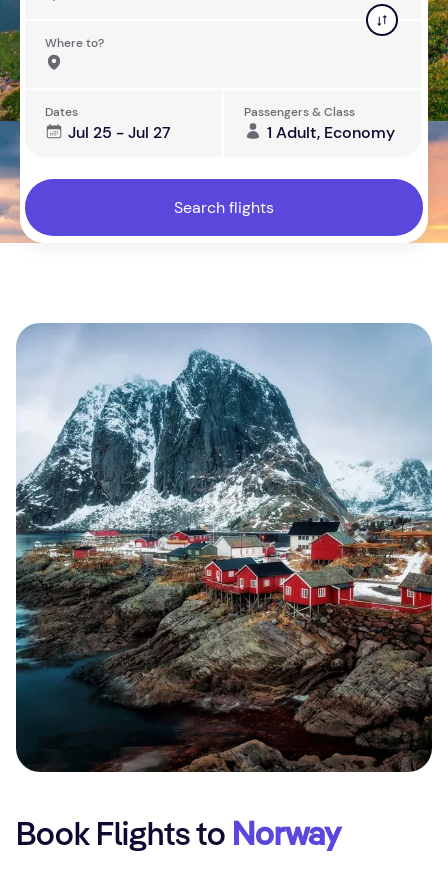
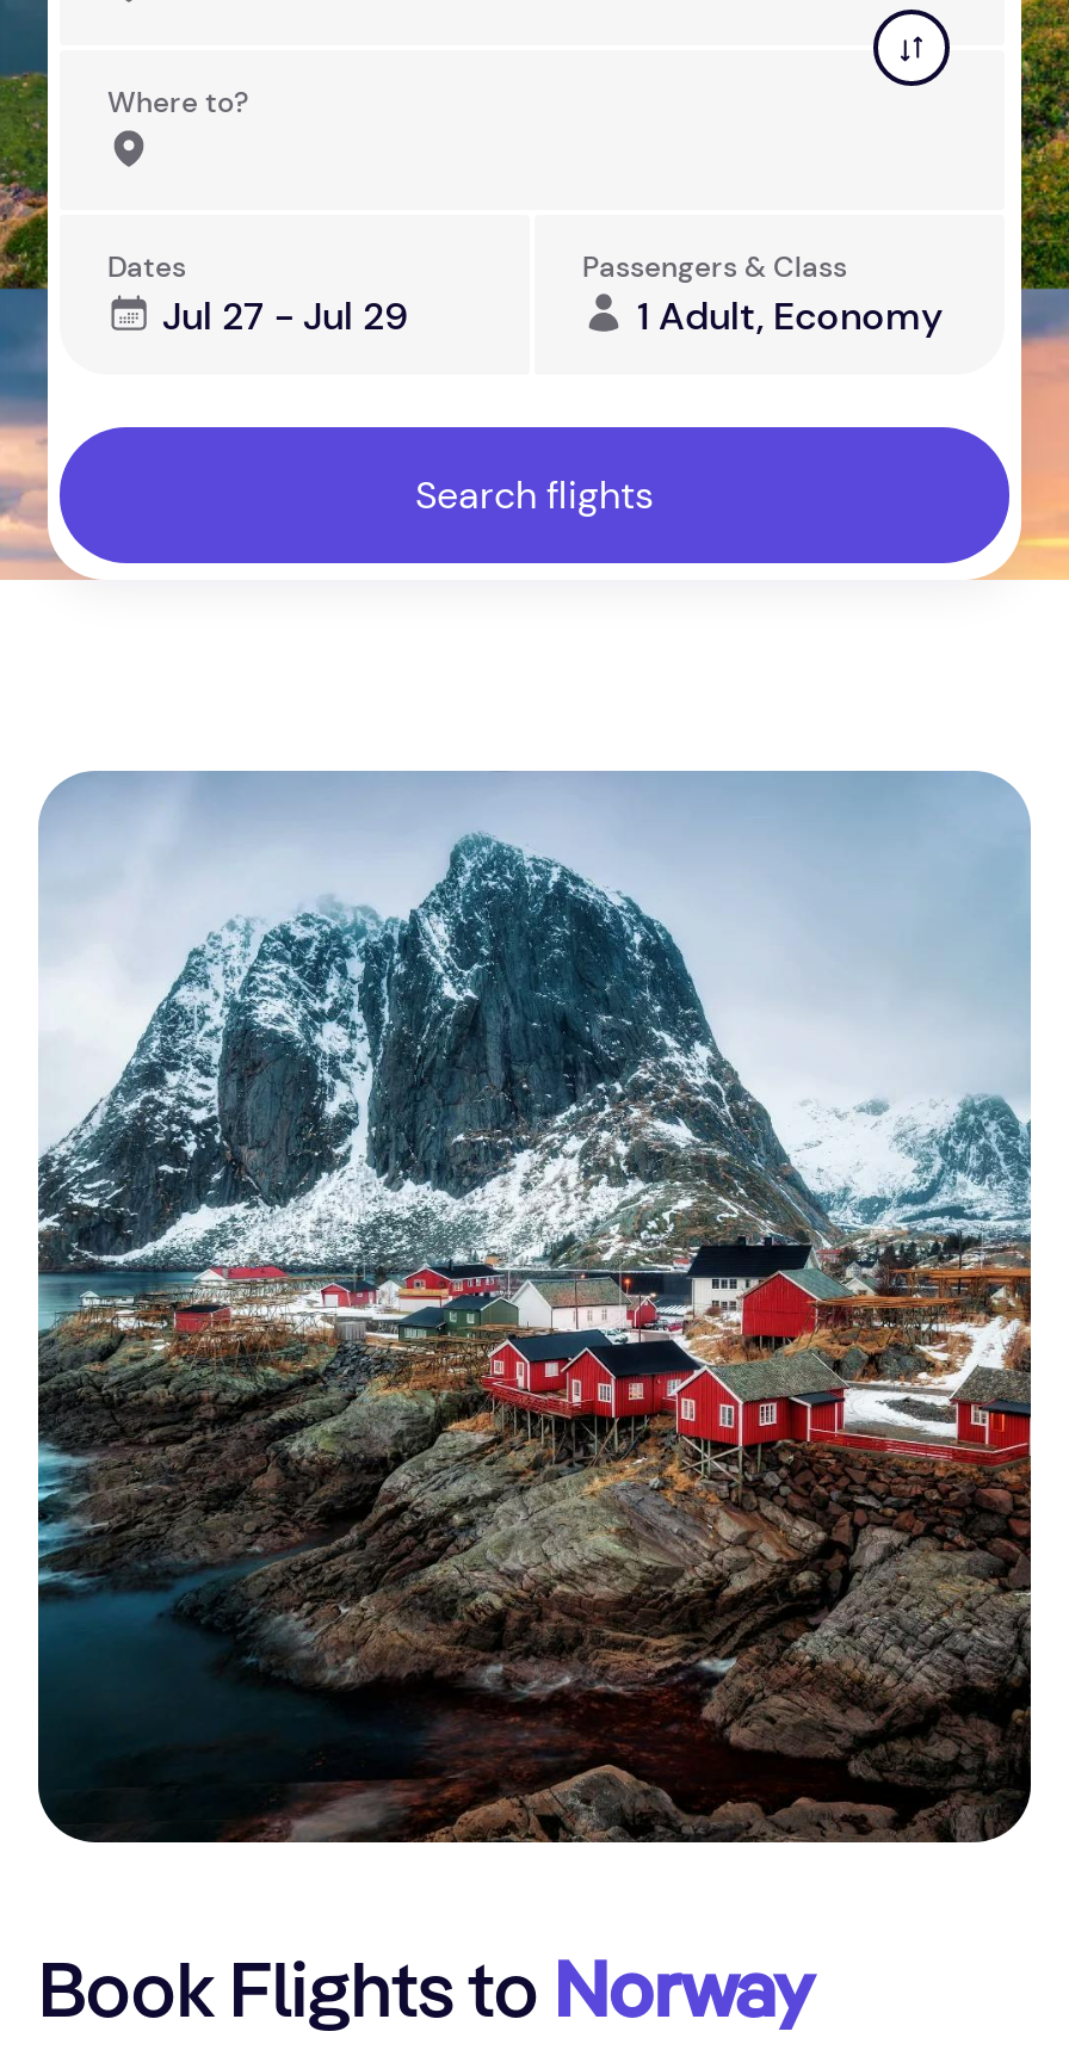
[68,122,171,143] Jul 25 - Jul 27 -> [162,291,408,341] Jul 27 - Jul 29

